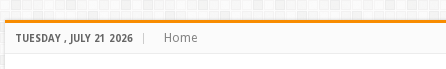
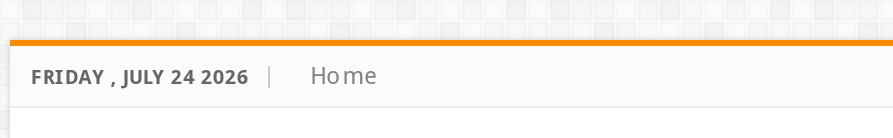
[15,33,133,44] TUESDAY , JULY 21 2026 -> [30,66,248,88] FRIDAY , JULY 24 2026

